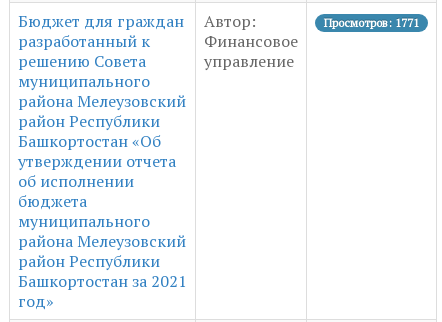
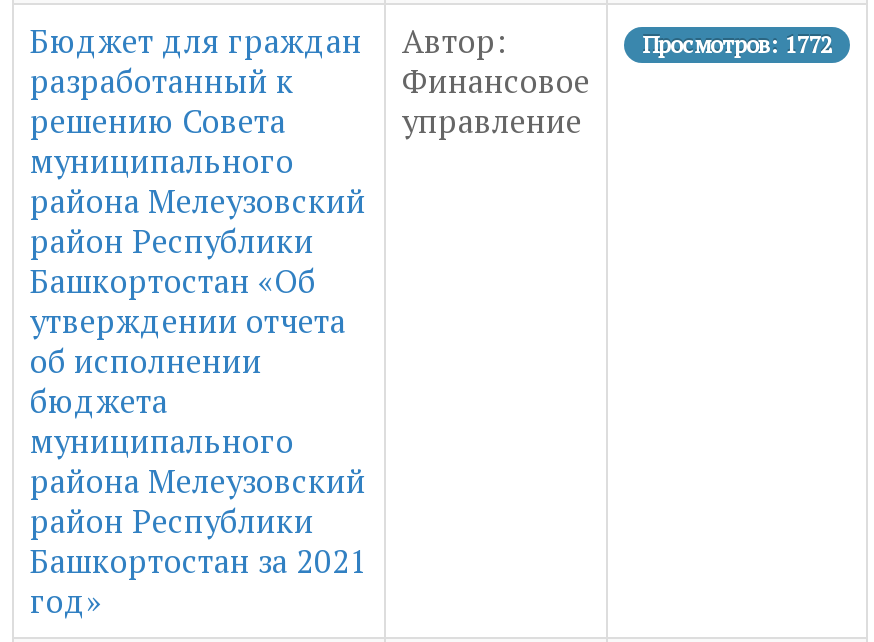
[324,15,419,30] Просмотров: 1771 -> [642,29,832,59] Просмотров: 1772

